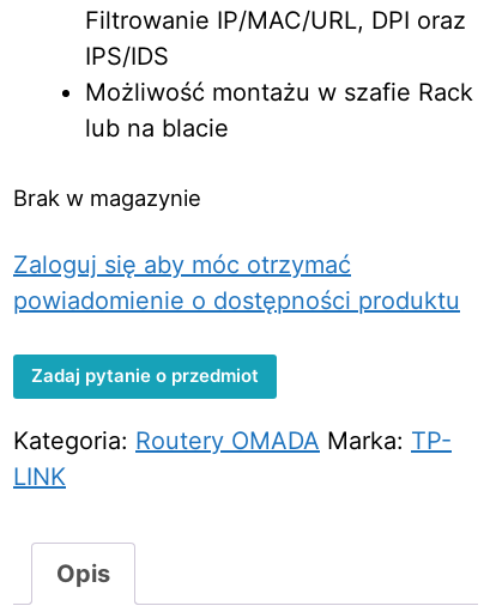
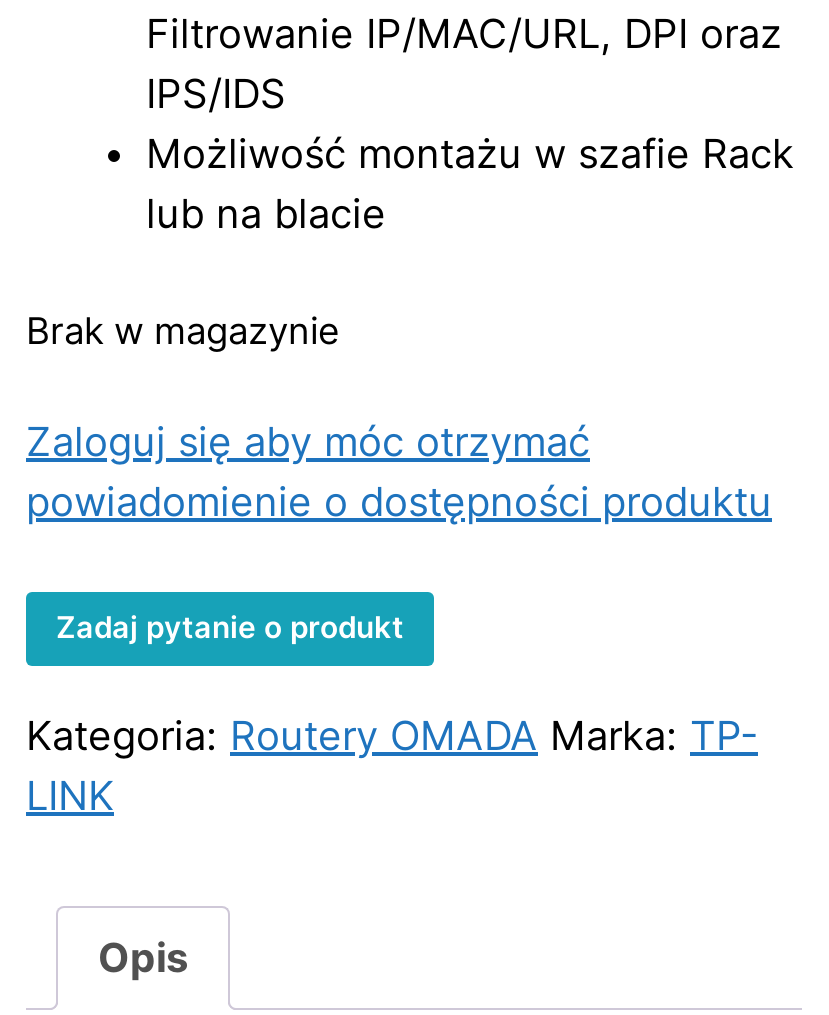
[31,364,259,387] Zadaj pytanie o przedmiot -> [56,609,404,647] Zadaj pytanie o produkt

